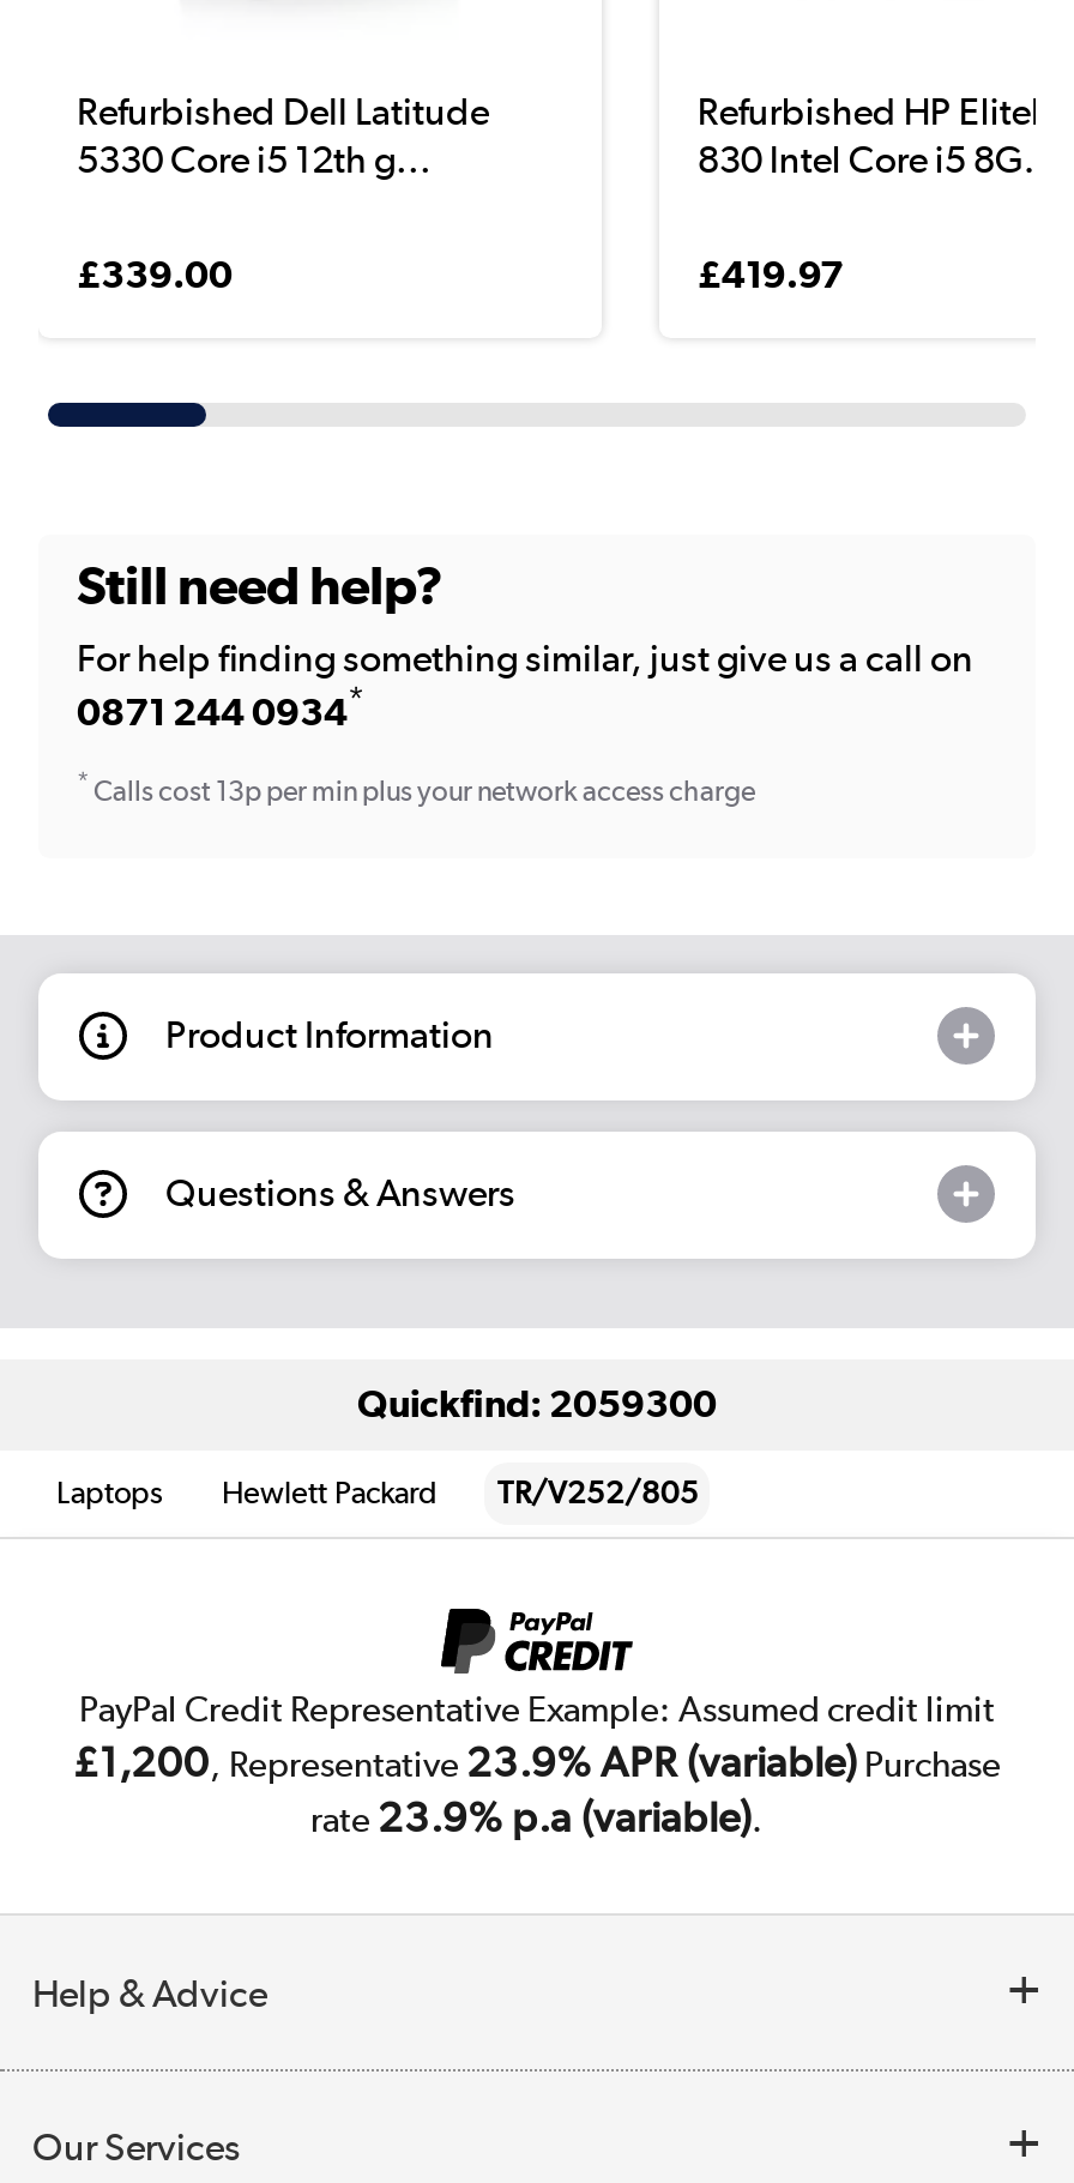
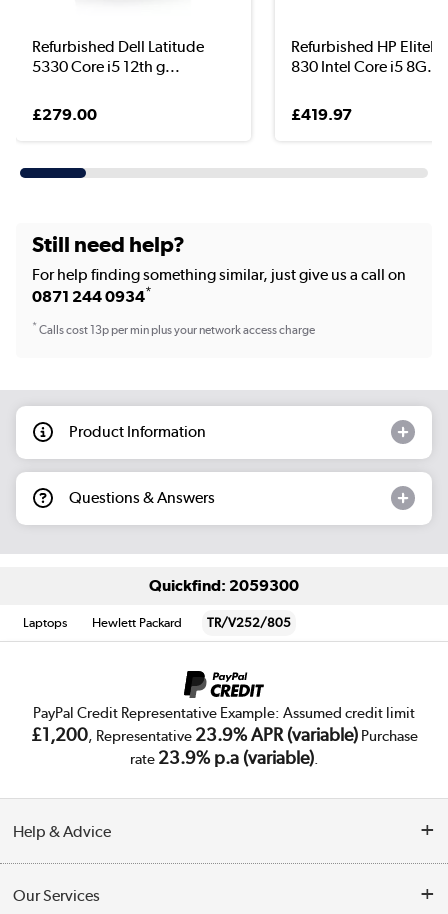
[77,252,233,298] £339.00 -> [32,105,97,124] £279.00

